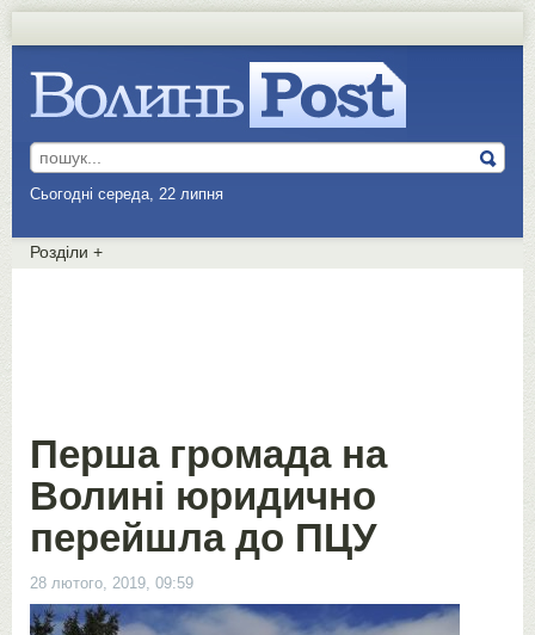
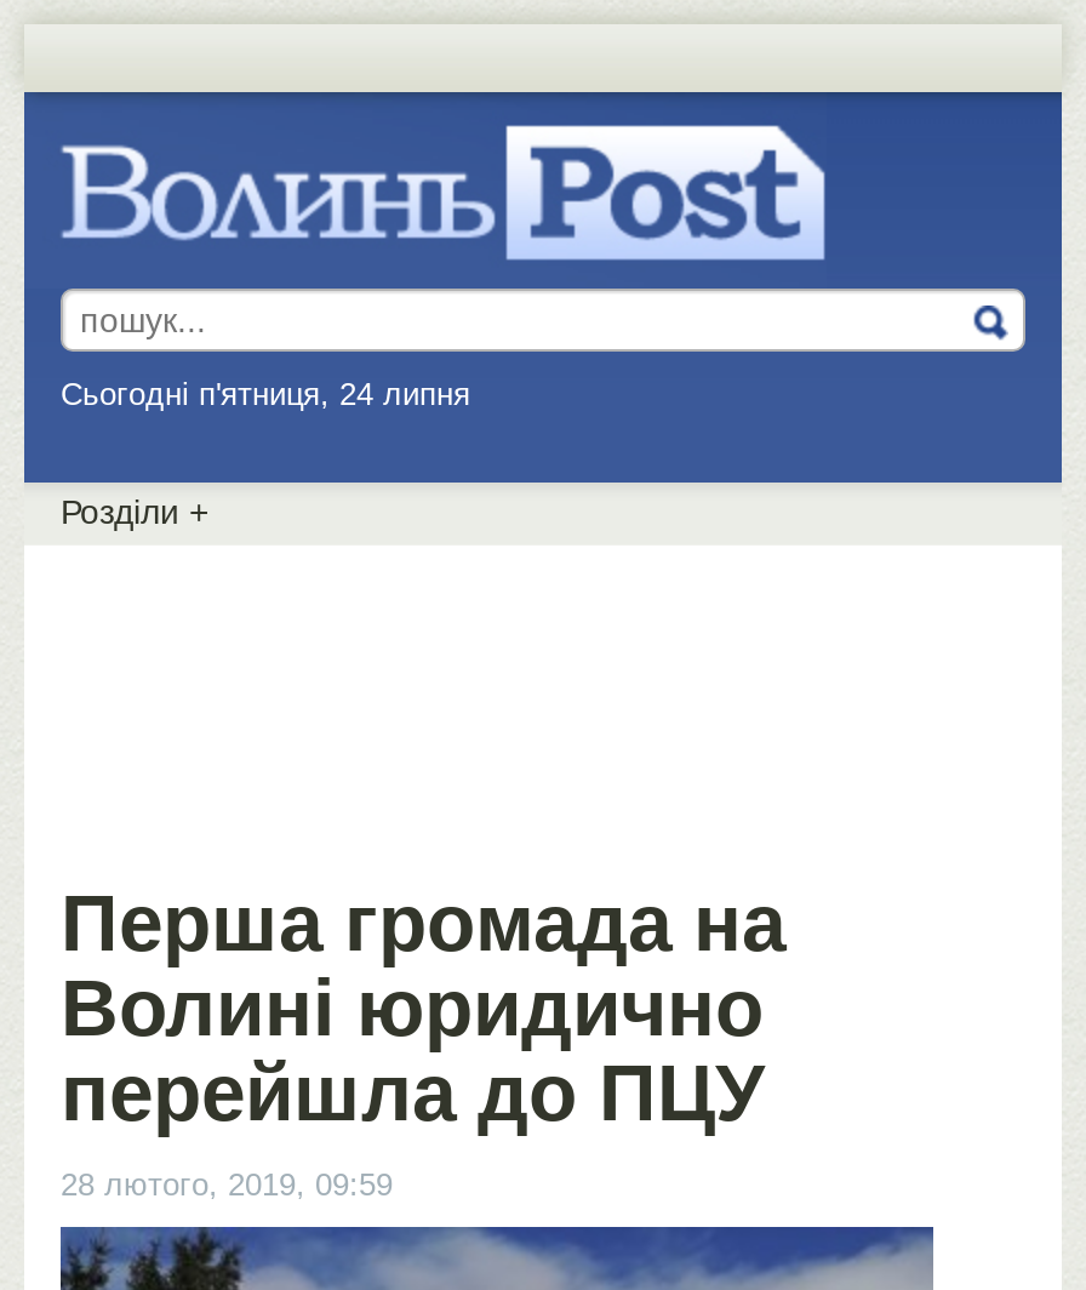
[30,185,228,203] Сьогодні середа, 22 липня -> [61,376,480,412] Сьогодні п'ятниця, 24 липня

